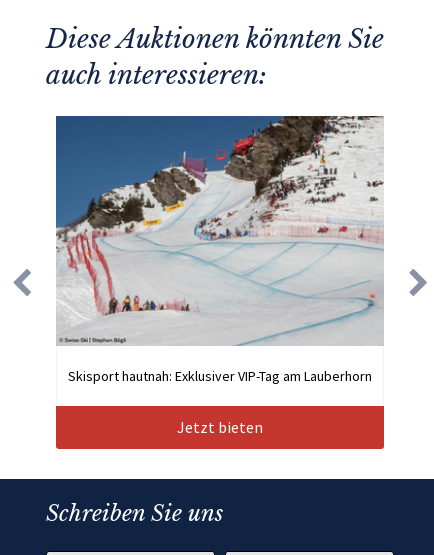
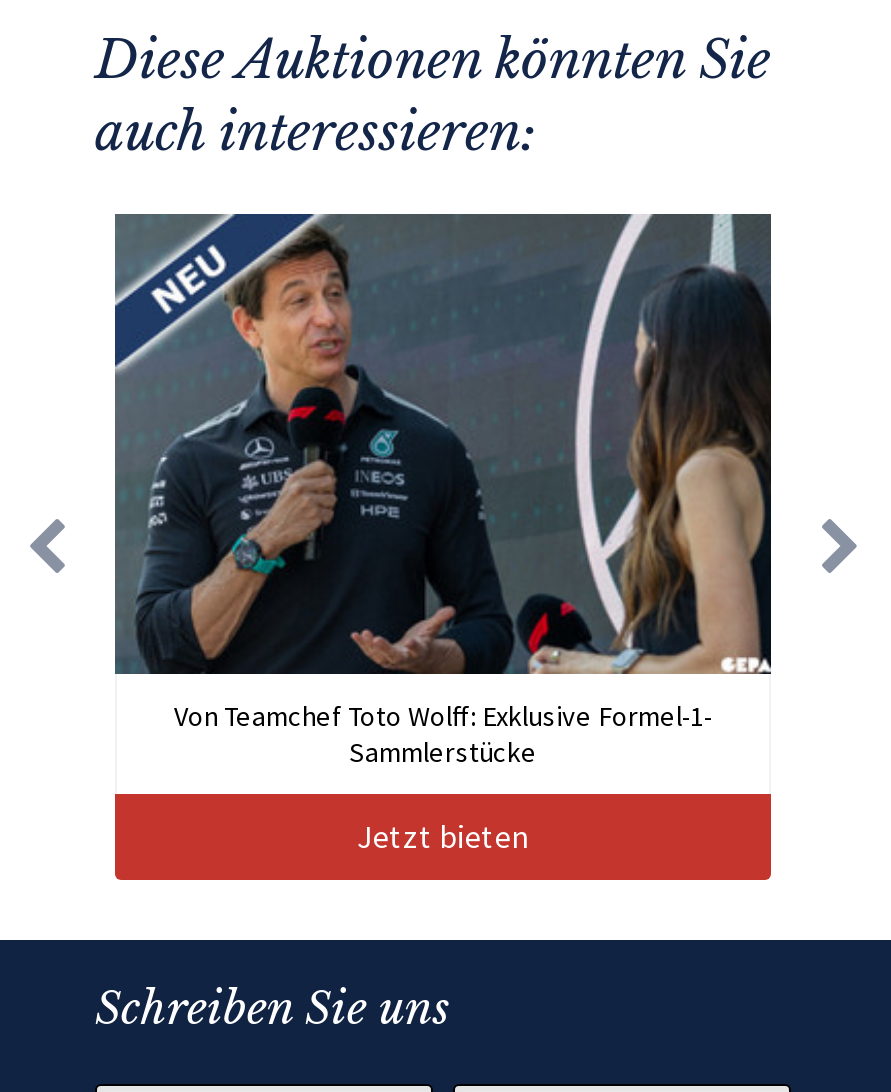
[56,115,384,384] [image] | Skisport hautnah: Exklusiver VIP-Tag am Lauberhorn -> [113,214,773,769] [image] | Von Teamchef Toto Wolff: Exklusive Formel-1- | Sammlerstücke

